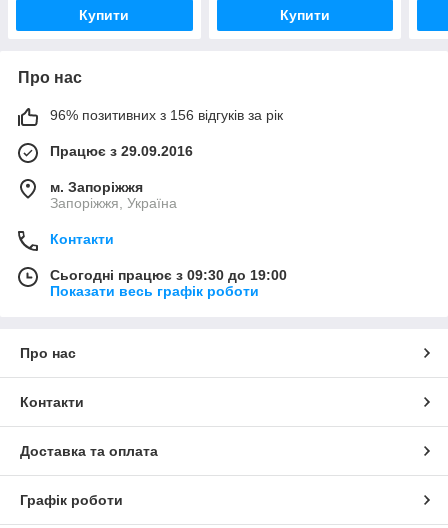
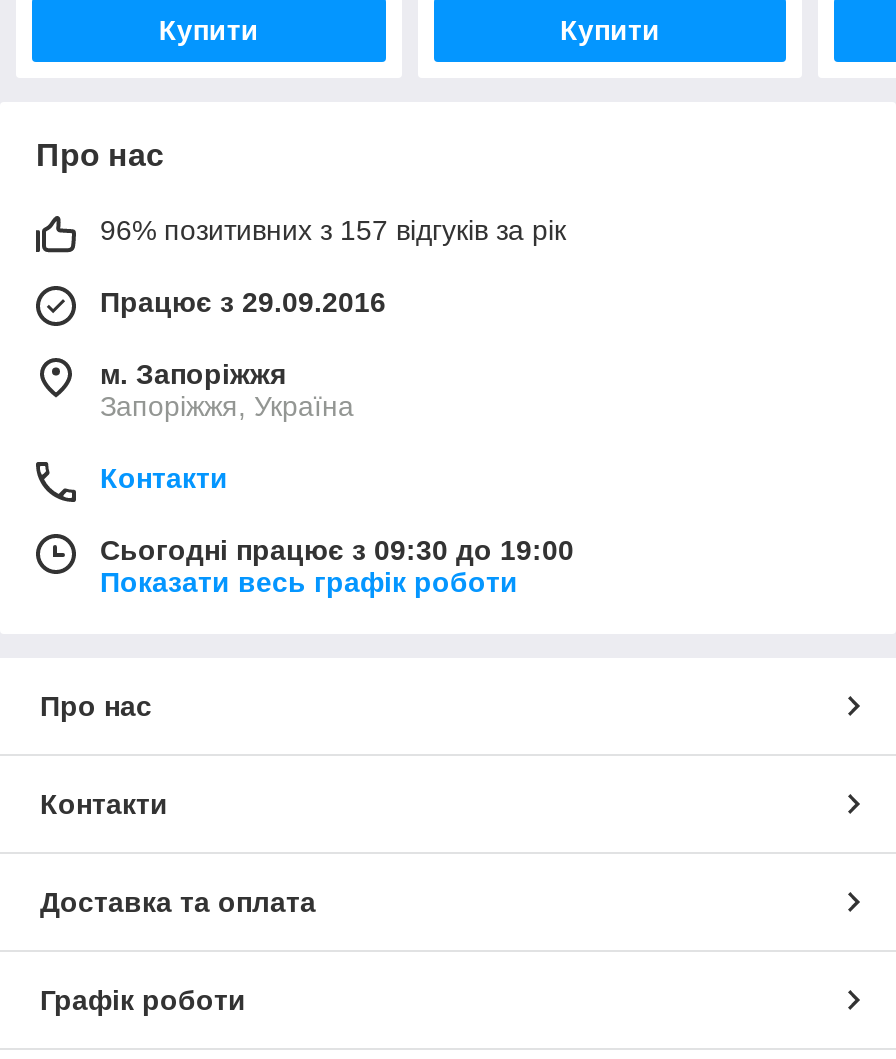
[50,107,283,123] 96% позитивних з 156 відгуків за рік -> [100,214,566,246] 96% позитивних з 157 відгуків за рік

